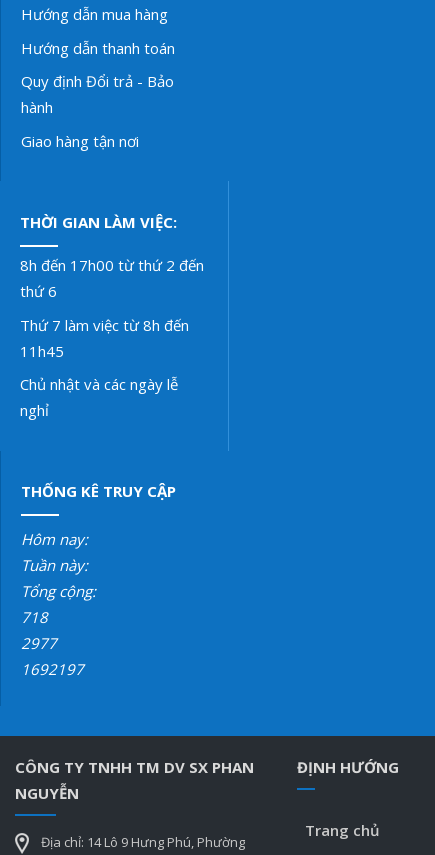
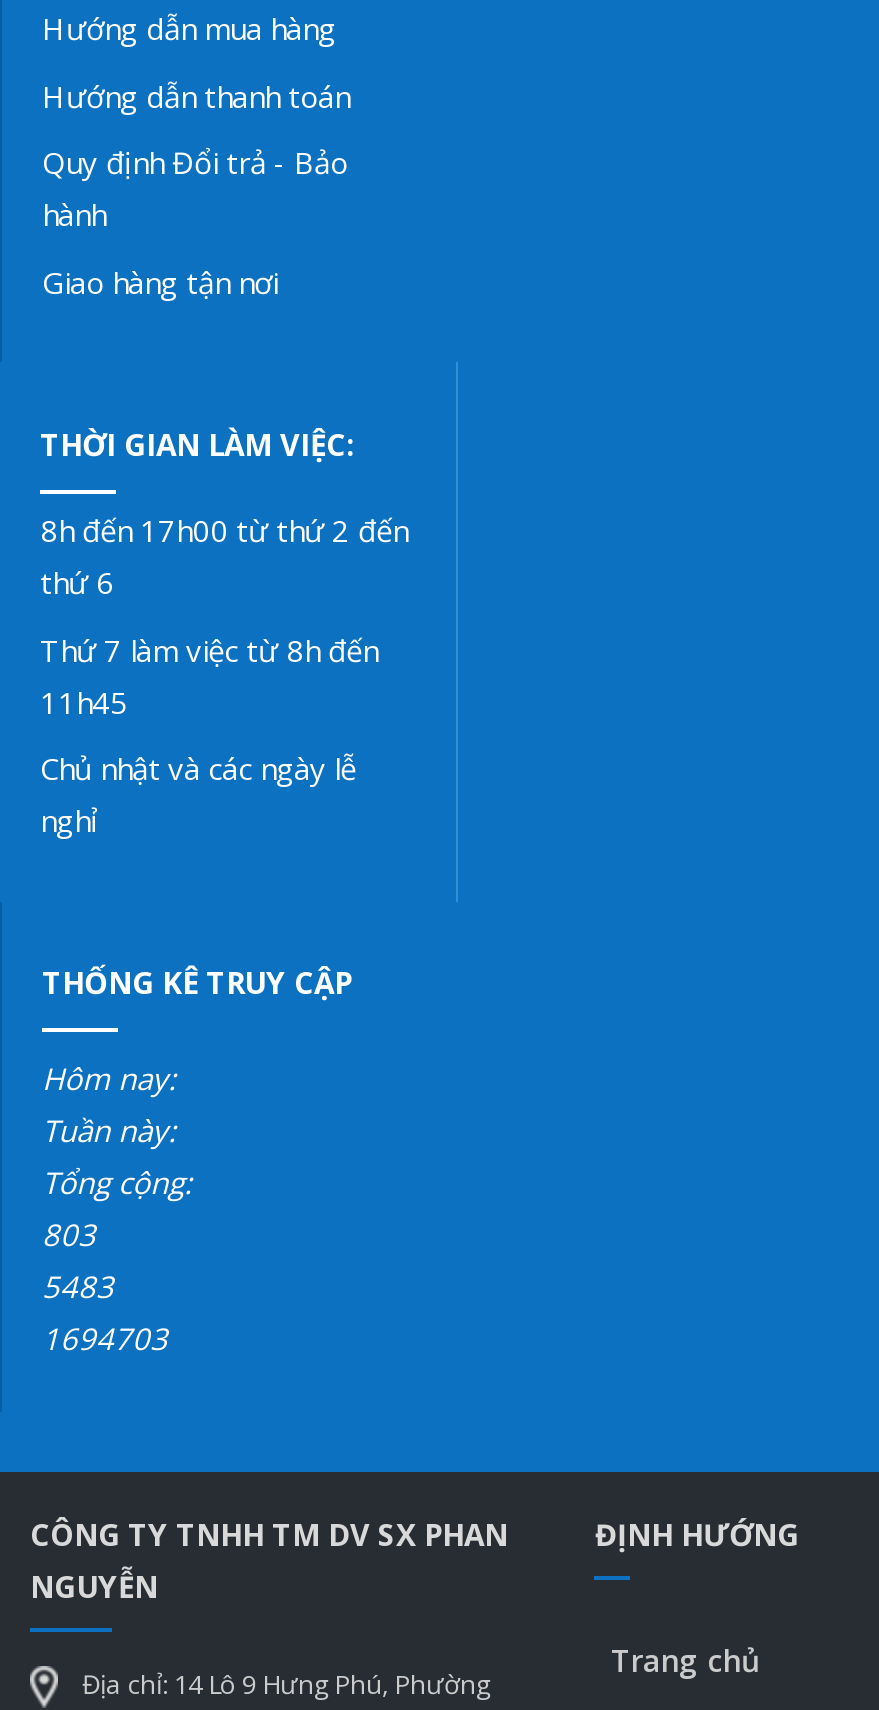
[21,606,48,626] 718 -> [42,1213,96,1253] 803
[21,632,57,652] 2977 -> [42,1265,114,1305] 5483
[21,658,84,678] 1692197 -> [42,1317,168,1357] 1694703

